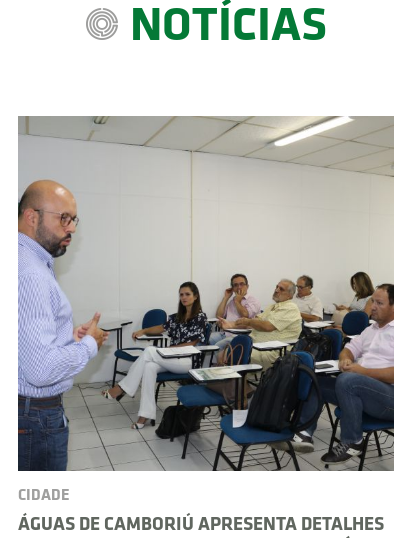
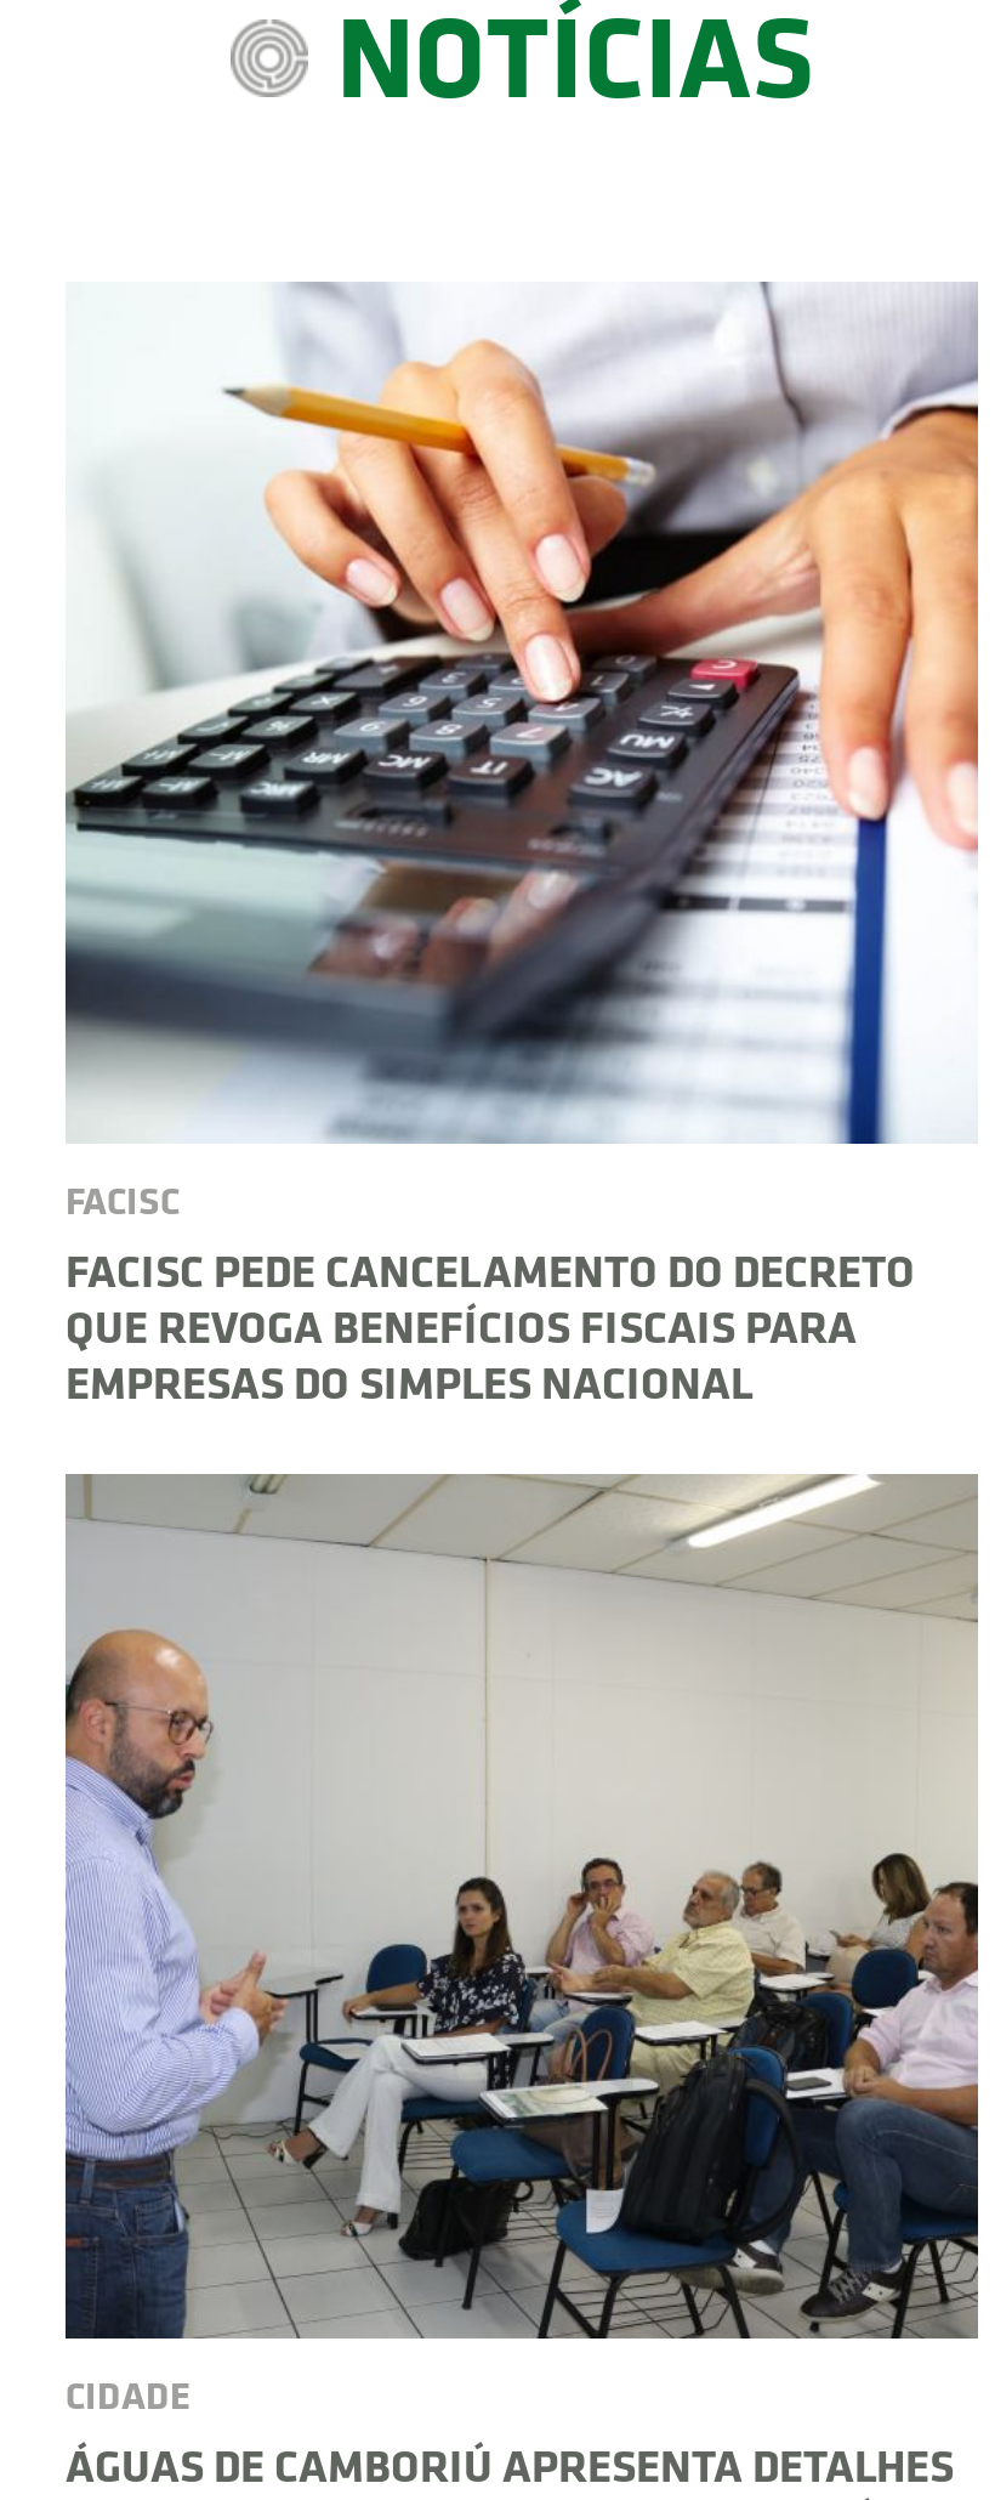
none -> [66,282,980,1412] [image] | FACISC | FACISC PEDE CANCELAMENTO DO DECRETO | QUE REVOGA BENEFÍCIOS FISCAIS PARA | EMPRESAS DO SIMPLES NACIONAL

